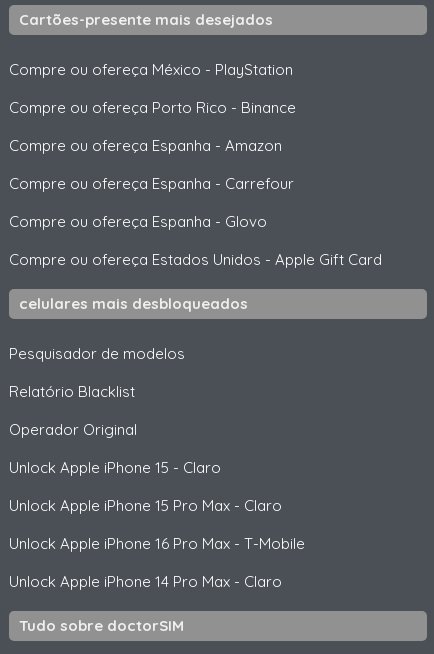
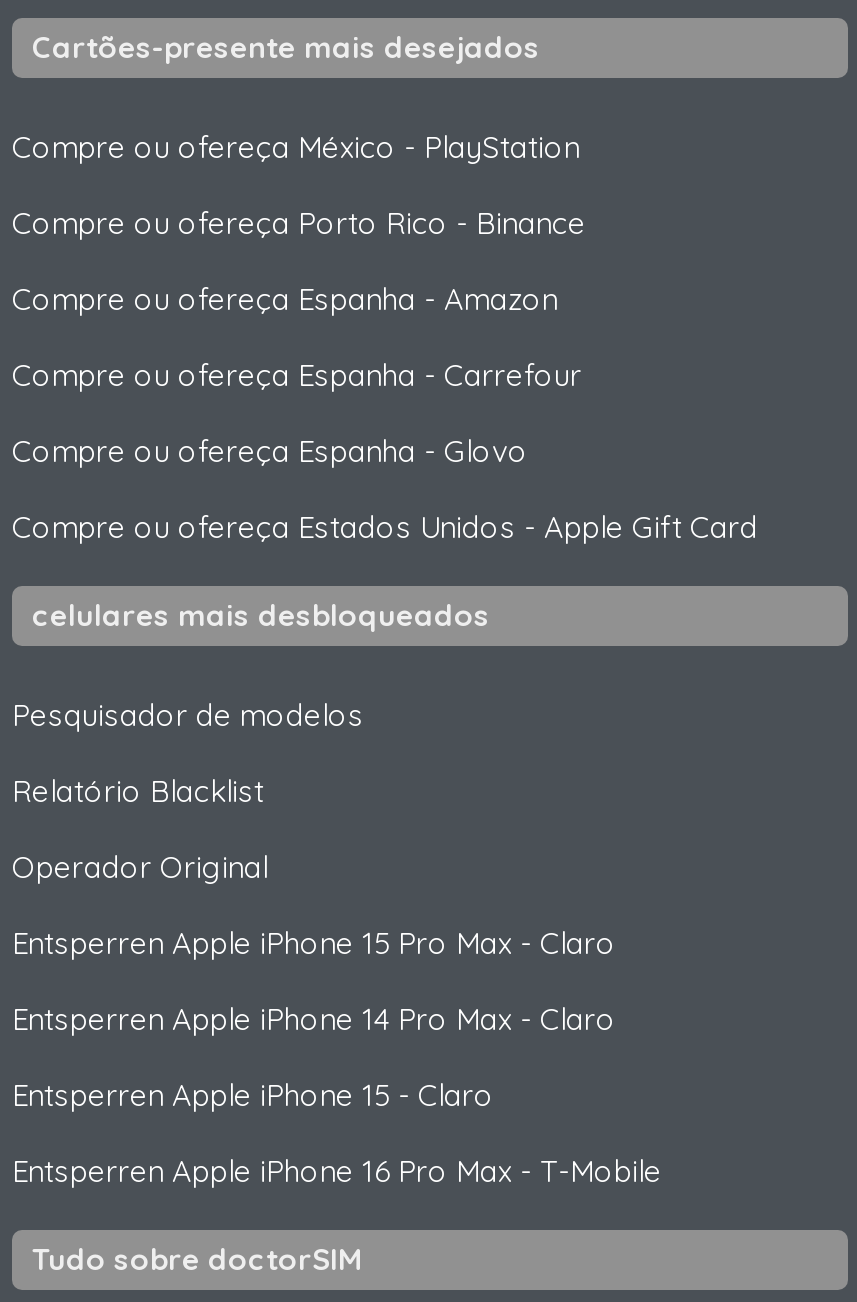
[9,458,221,477] Unlock Apple iPhone 15 - Claro -> [12,925,616,963] Entsperren Apple iPhone 15 Pro Max - Claro
[9,496,282,515] Unlock Apple iPhone 15 Pro Max - Claro -> [12,1001,616,1039] Entsperren Apple iPhone 14 Pro Max - Claro
[9,534,305,553] Unlock Apple iPhone 16 Pro Max - T-Mobile -> [12,1077,494,1115] Entsperren Apple iPhone 15 - Claro
[9,572,282,591] Unlock Apple iPhone 14 Pro Max - Claro -> [12,1153,662,1191] Entsperren Apple iPhone 16 Pro Max - T-Mobile

